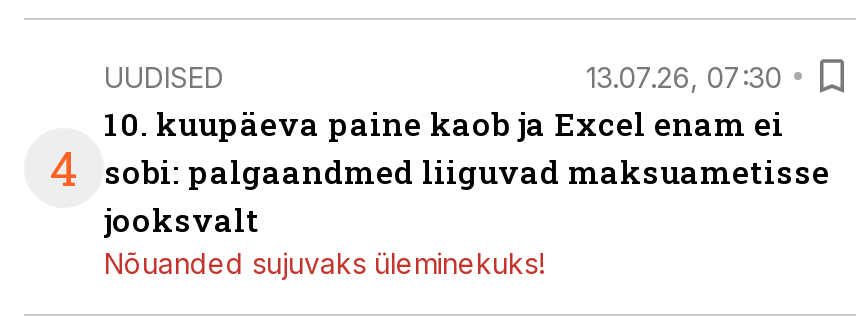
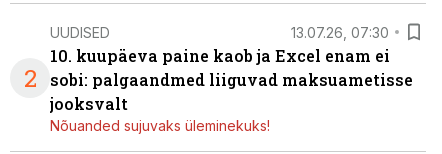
[50,135,830,199] 4 sobi: palgaandmed liiguvad maksuametisse -> [23,61,413,93] 2 sobi: palgaandmed liiguvad maksuametisse

